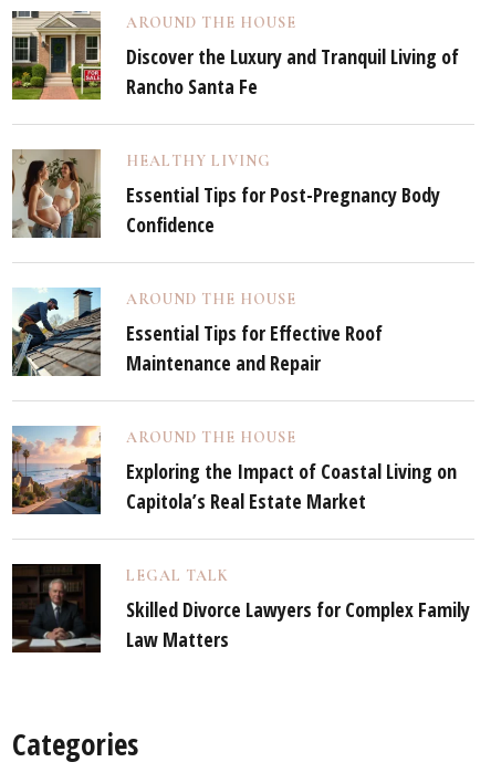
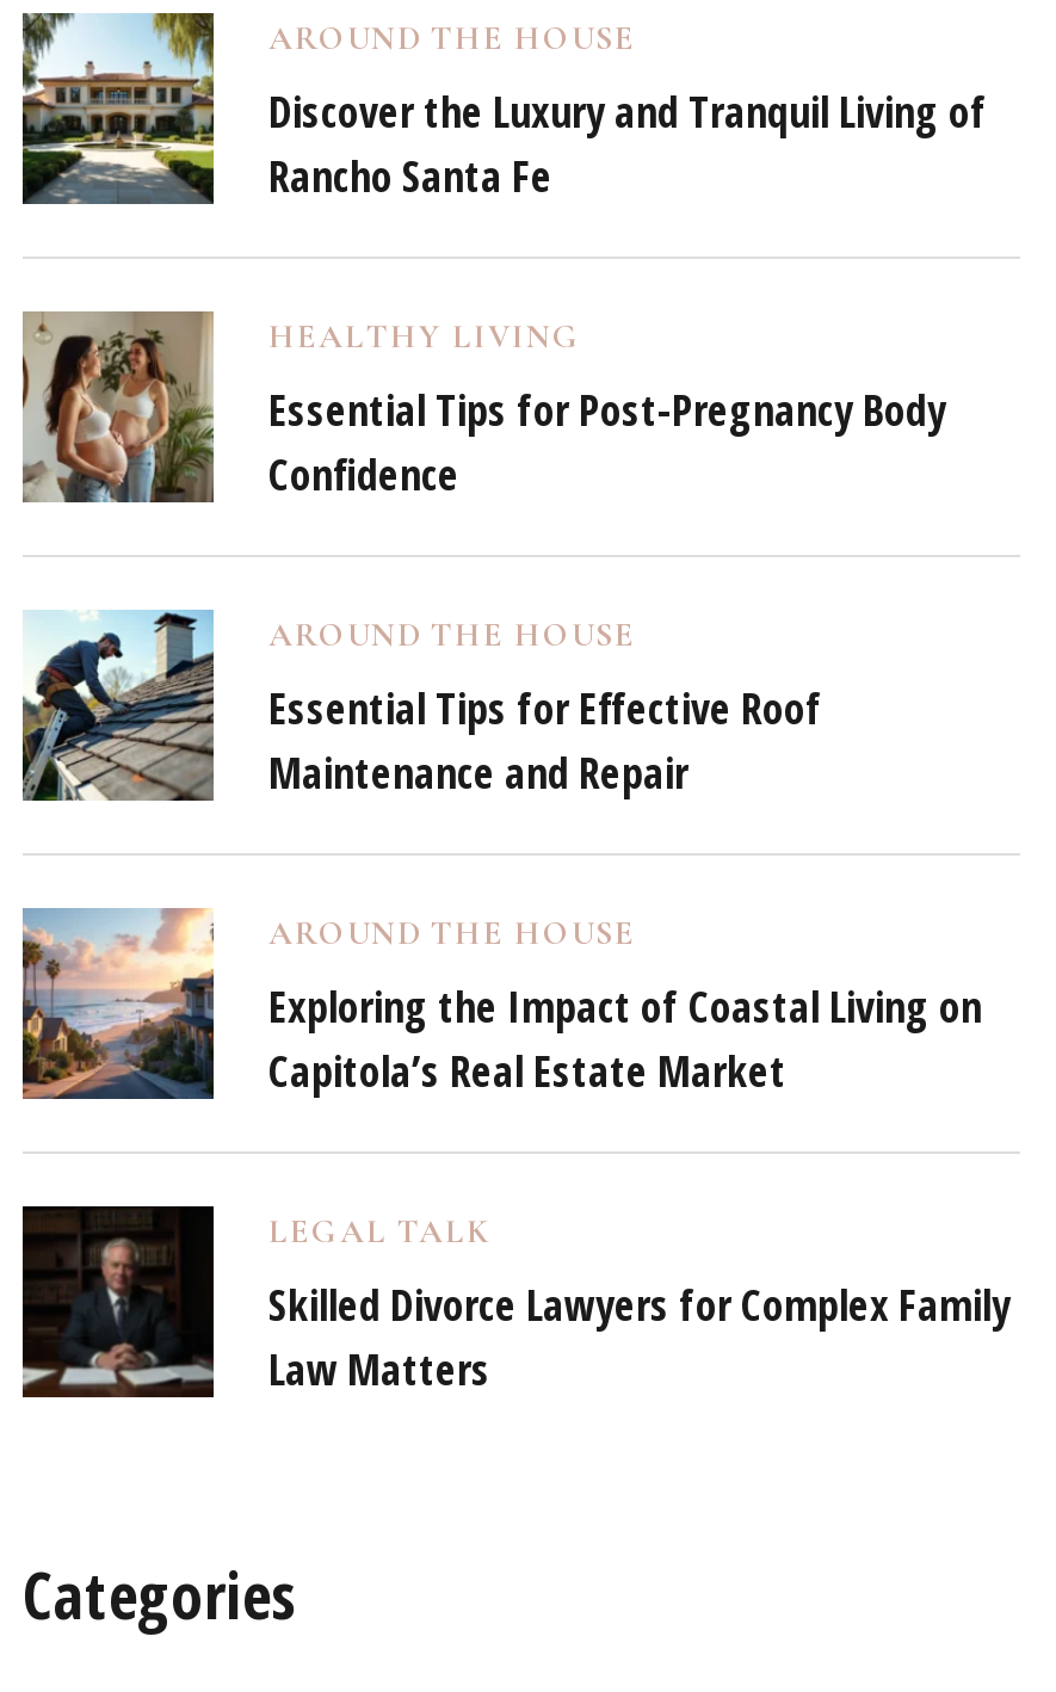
[11,10,102,101] [image] -> [20,12,216,205] [image]

